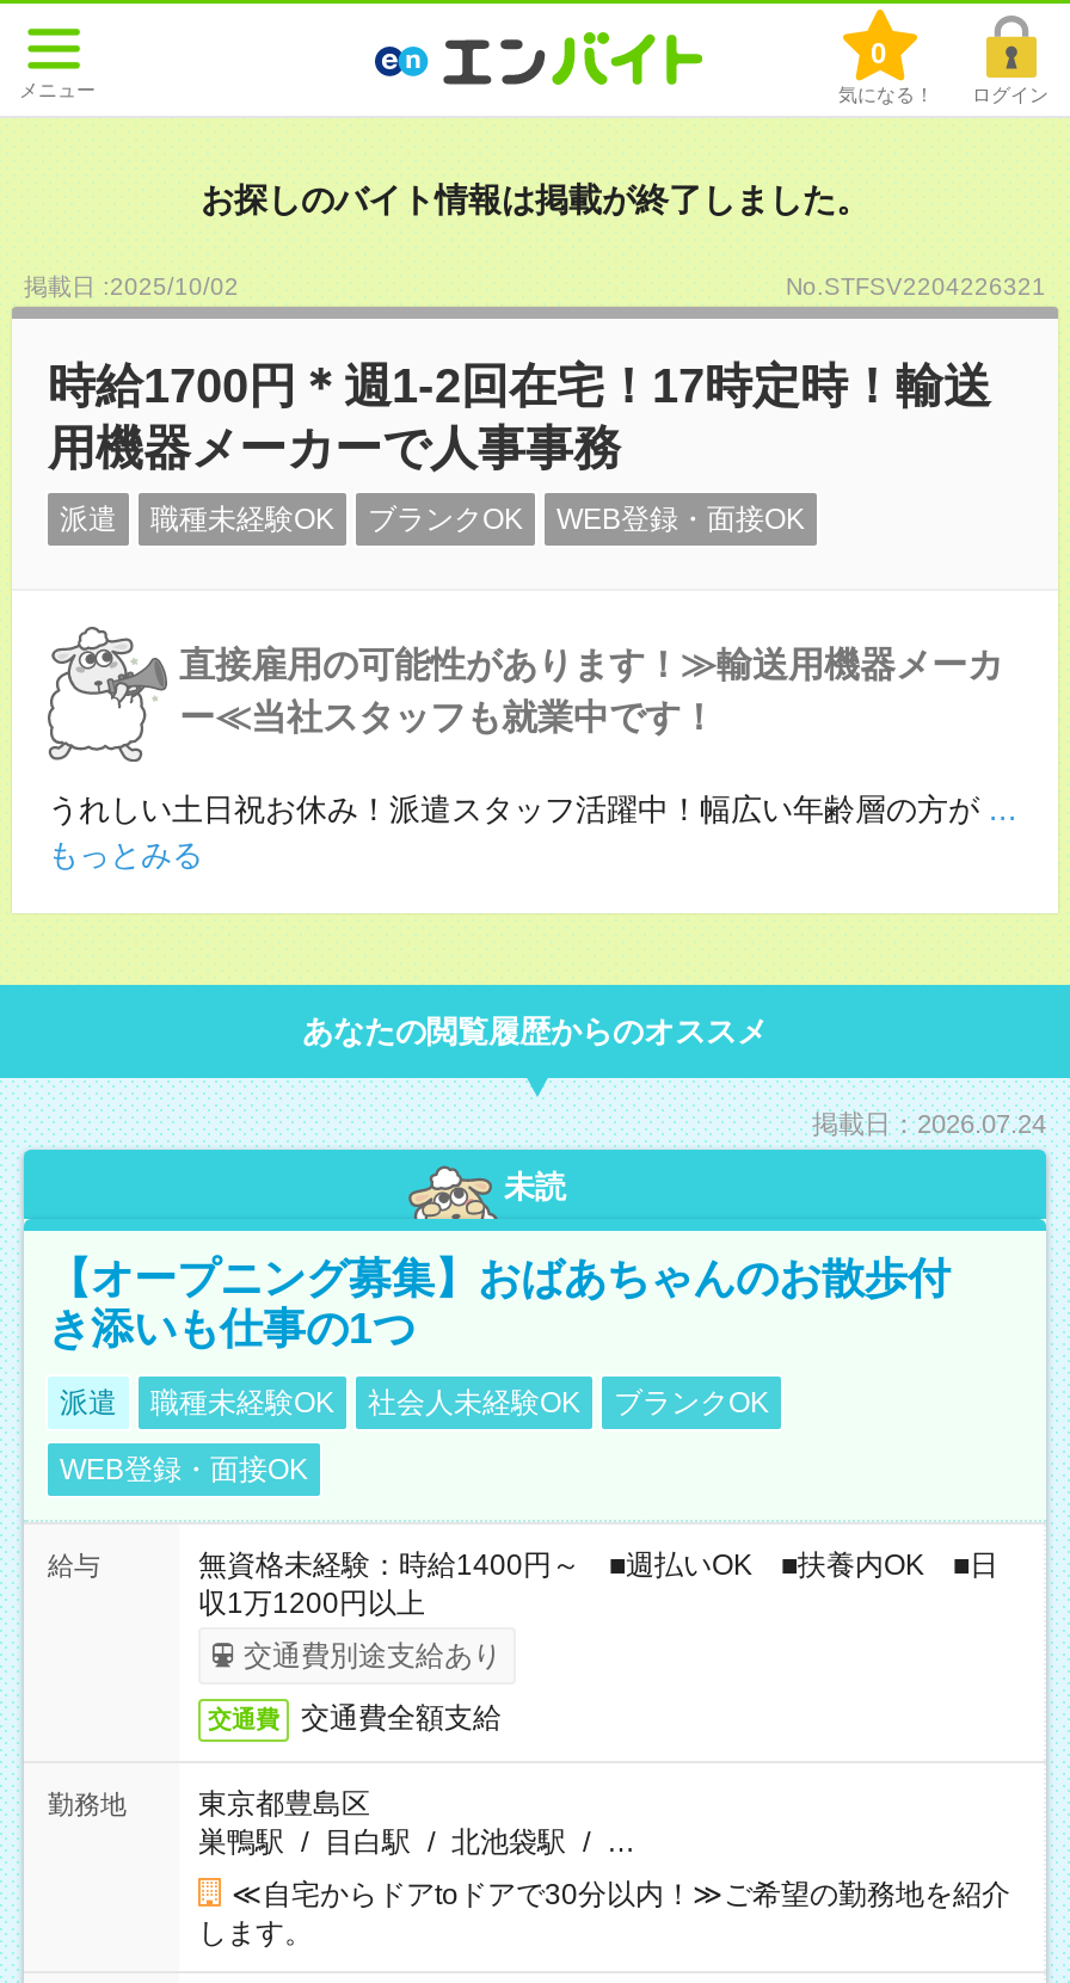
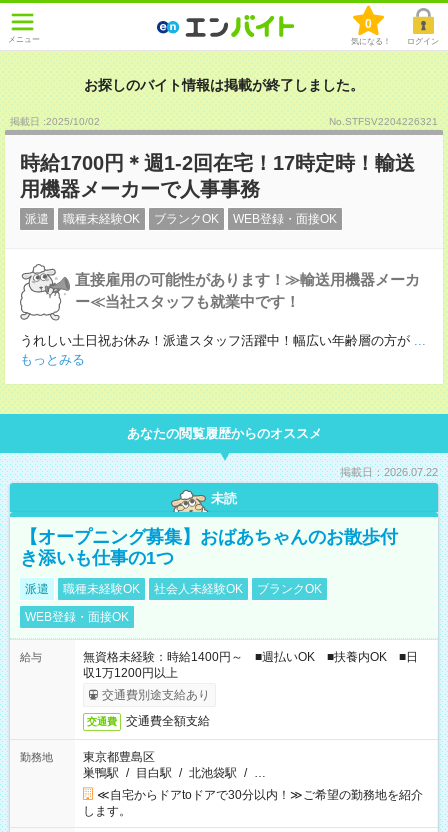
[812,1109,1046,1138] 掲載日：2026.07.24 -> [340,466,438,478] 掲載日：2026.07.22

